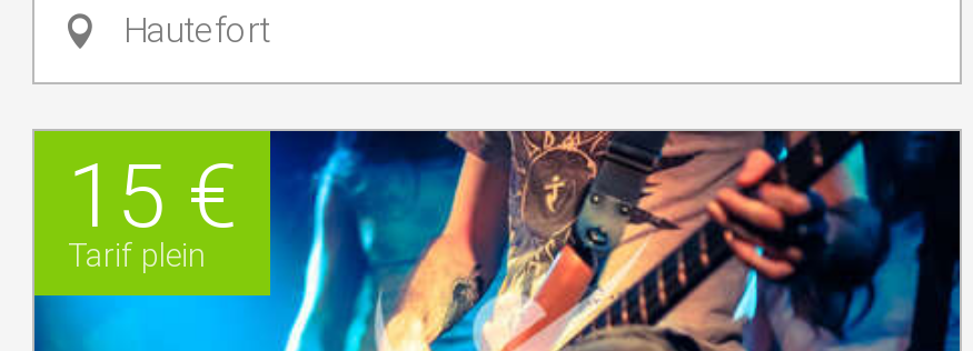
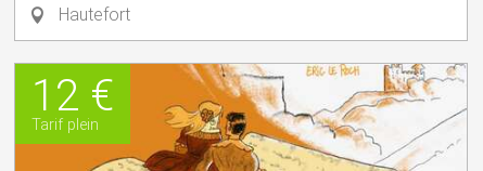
[68,144,237,249] 15 € -> [31,70,114,121] 12 €

